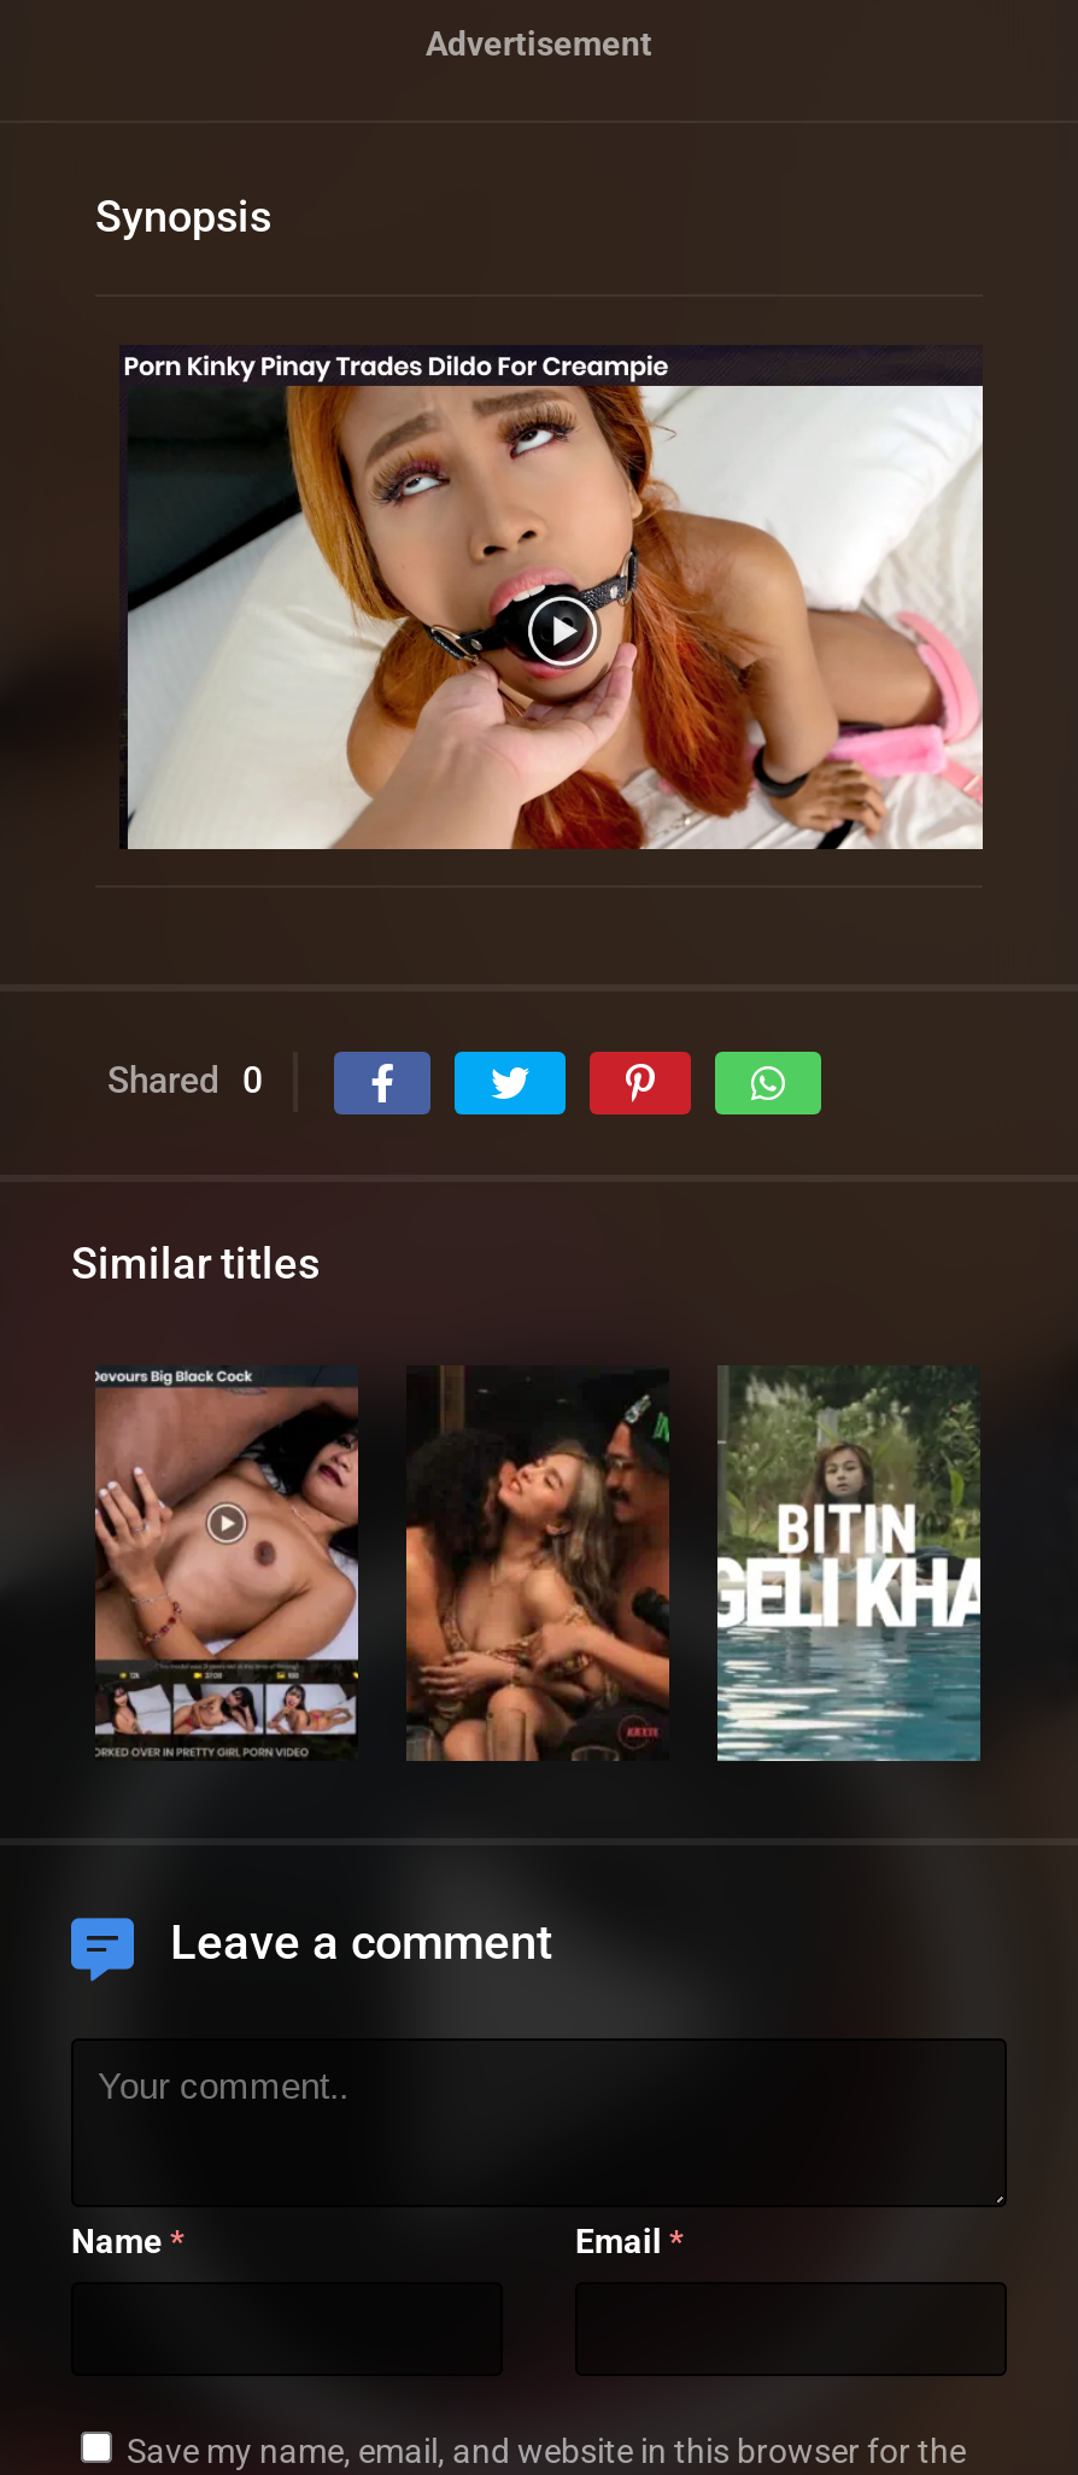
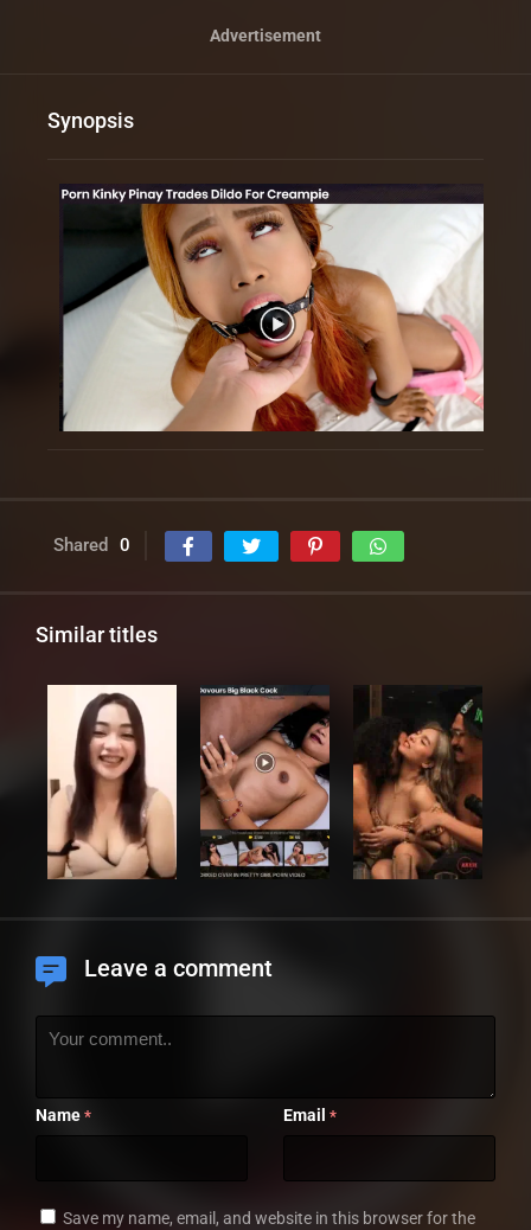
[93,1365,361,1761] [image] -> [46,684,178,880] [image]
[404,1370,672,1763] [image] -> [199,686,331,879] [image]
[715,1365,983,1763] [image] -> [352,686,484,880] [image]

